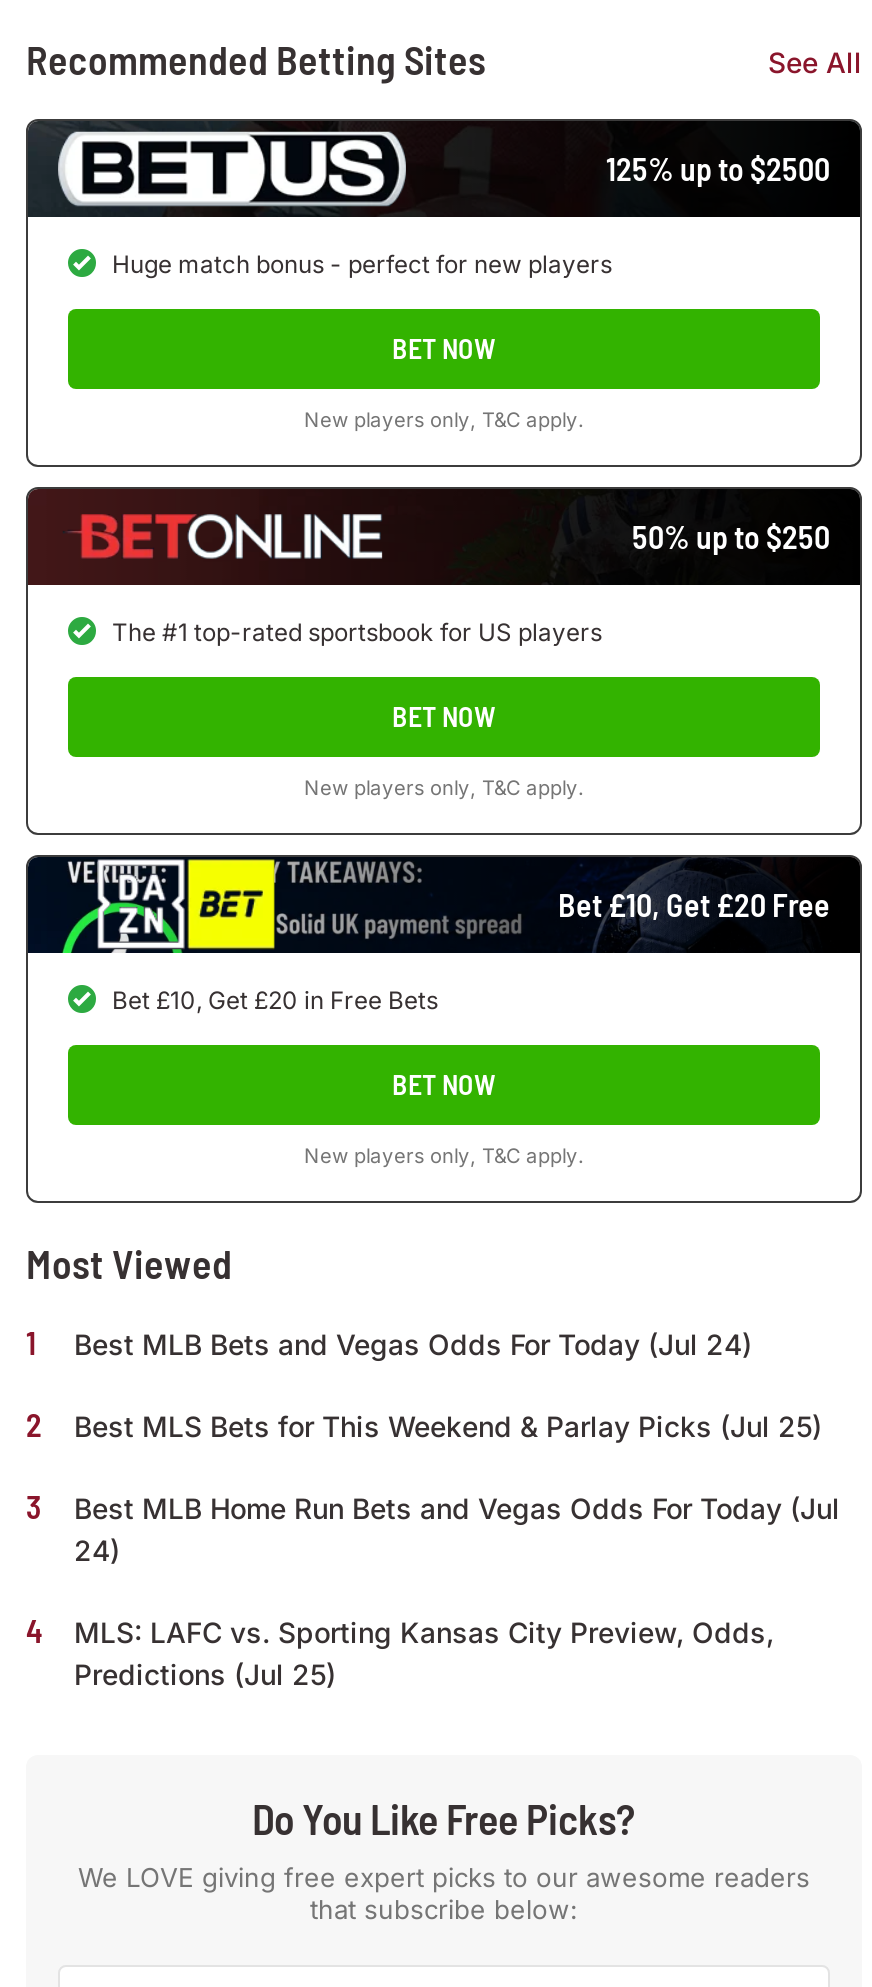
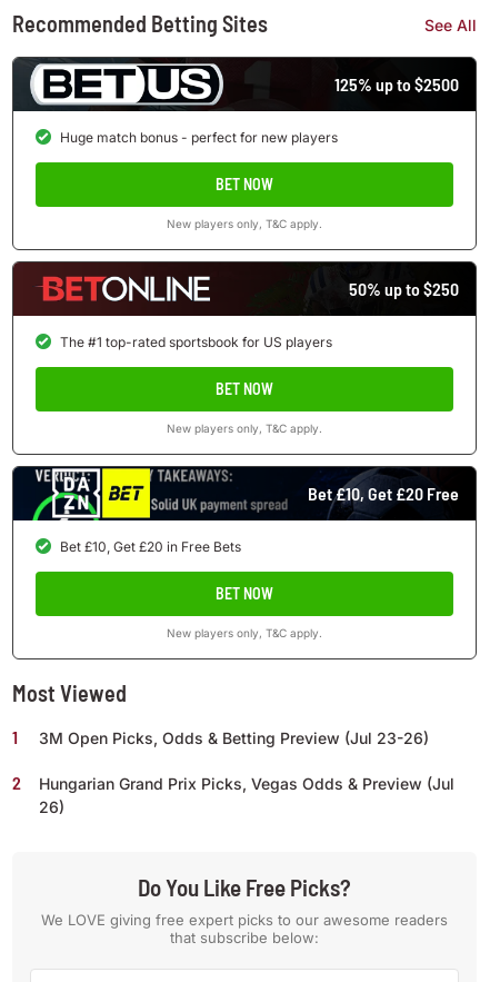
[74,1328,840,1692] Best MLB Bets and Vegas Odds For Today (Jul 24) | Best MLS Bets for This Weekend & Parlay Picks (Jul 25) | Best MLB Home Run Bets and Vegas Odds For Today (Jul | 24) | MLS: LAFC vs. Sporting Kansas City Preview, Odds, | Predictions (Jul 25) -> [39,729,454,817] 3M Open Picks, Odds & Betting Preview (Jul 23-26) | Hungarian Grand Prix Picks, Vegas Odds & Preview (Jul | 26)

